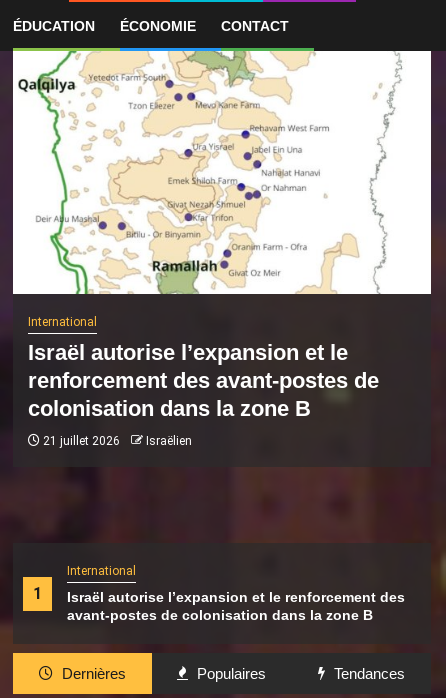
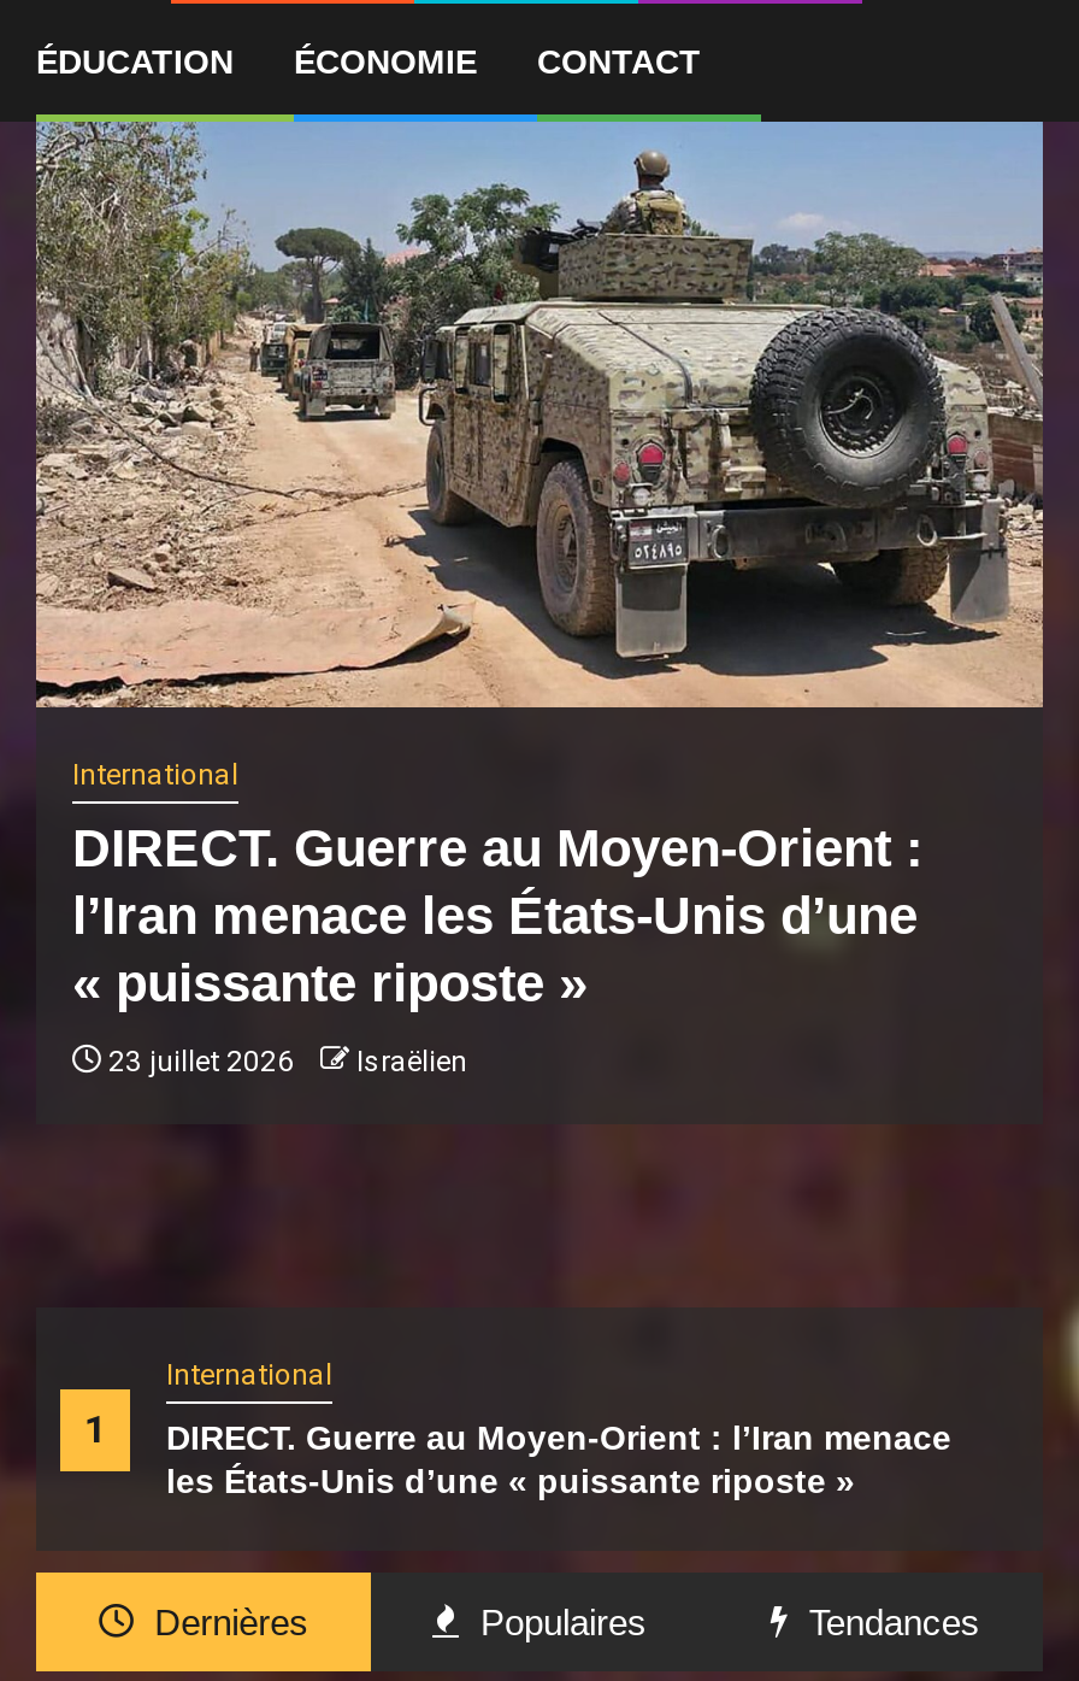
[12,50,432,295] [image] -> [34,119,1045,710] [image]
[28,340,379,421] Israël autorise l’expansion et le | renforcement des avant-postes de | colonisation dans la zone B -> [72,818,922,1013] DIRECT. Guerre au Moyen-Orient : | l’Iran menace les États-Unis d’une | « puissante riposte »
[40,434,192,448] 21 juillet 2026 Israëlien -> [101,1045,467,1078] 23 juillet 2026 Israëlien
[67,589,405,623] Israël autorise l’expansion et le renforcement des | avant-postes de colonisation dans la zone B -> [166,1418,951,1500] DIRECT. Guerre au Moyen-Orient : l’Iran menace | les États-Unis d’une « puissante riposte »

